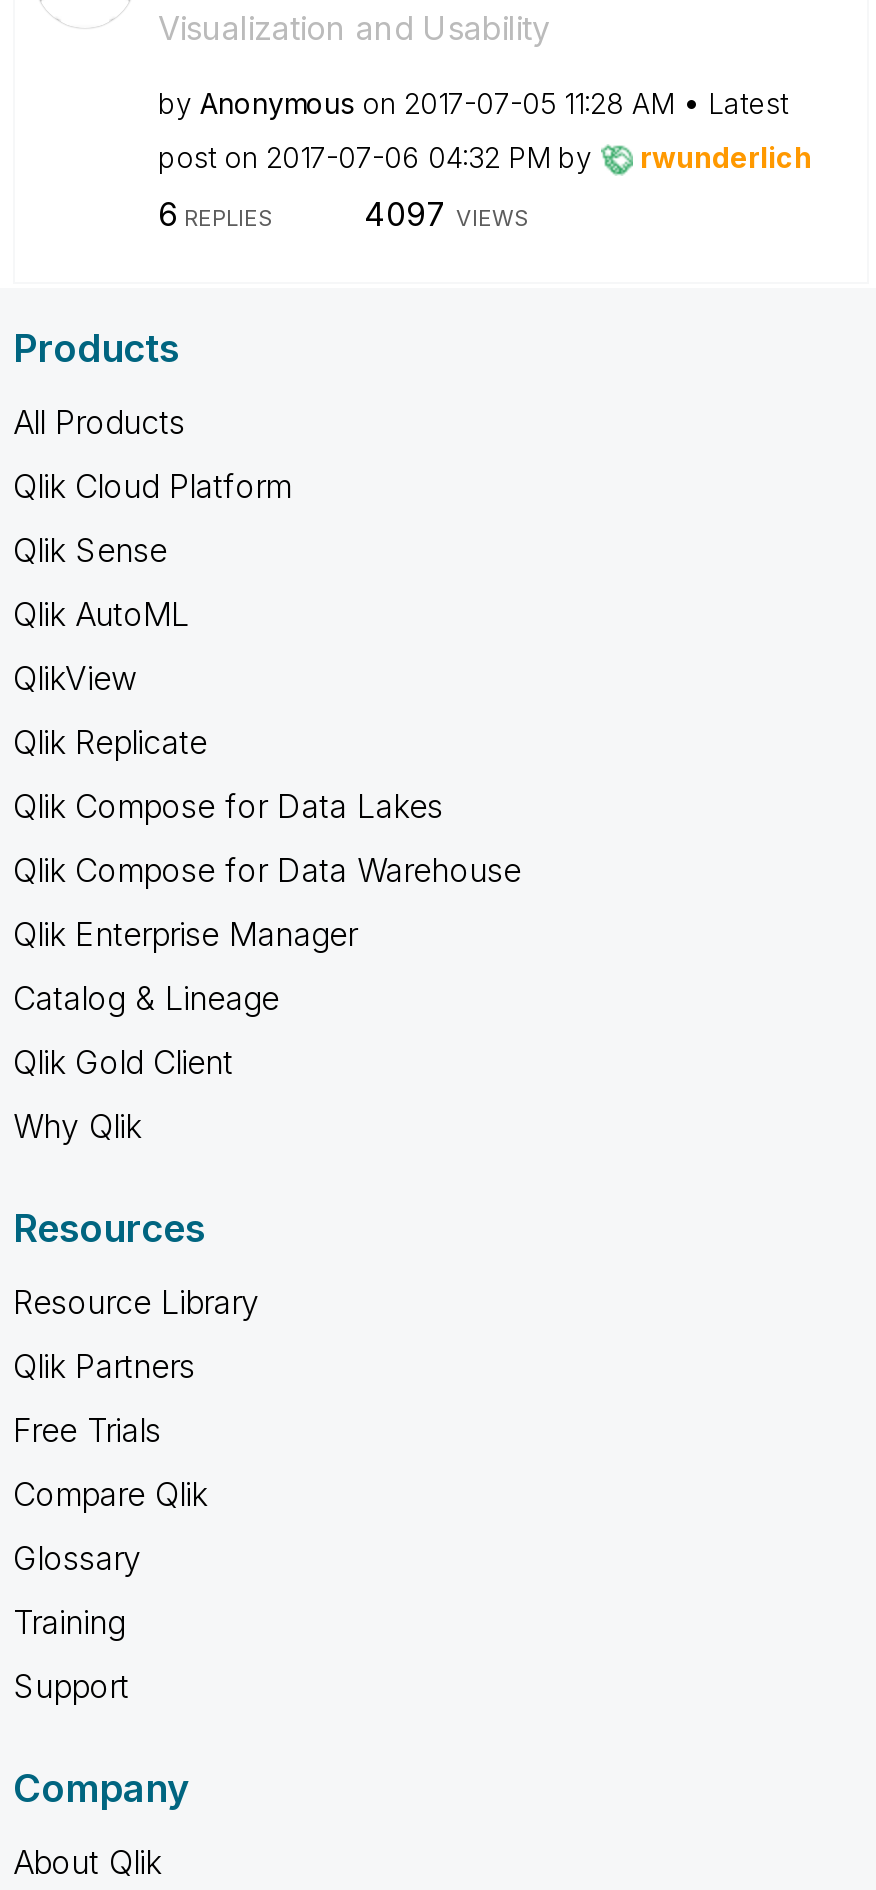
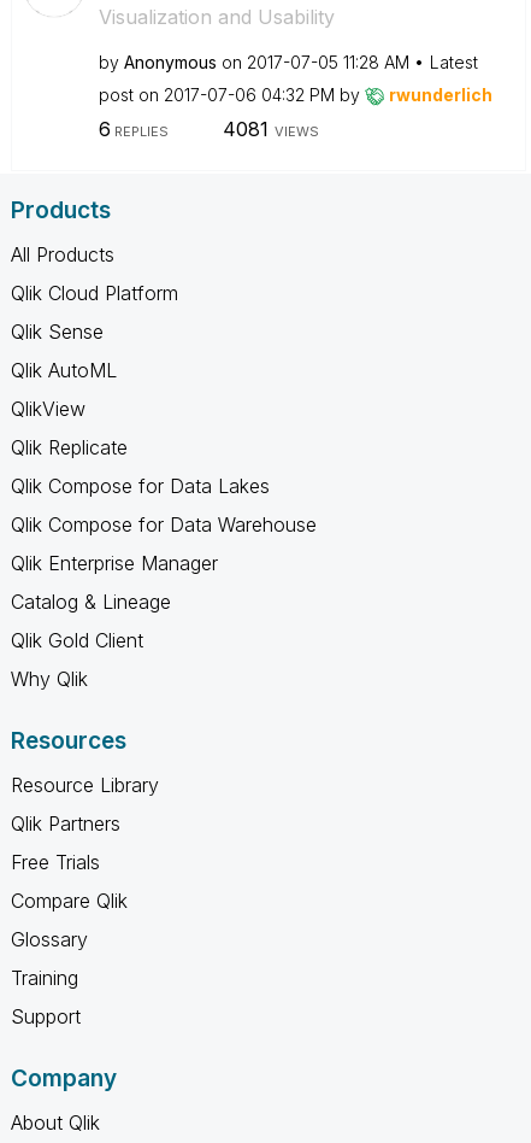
[364,194,530,234] 4097 VIEWS -> [222,117,318,141] 4081 VIEWS

